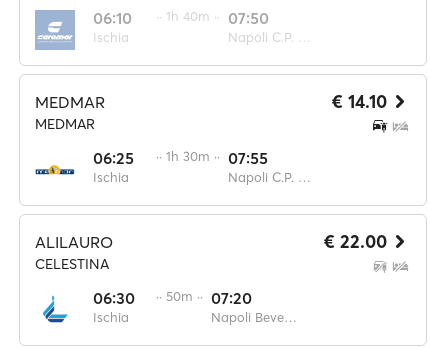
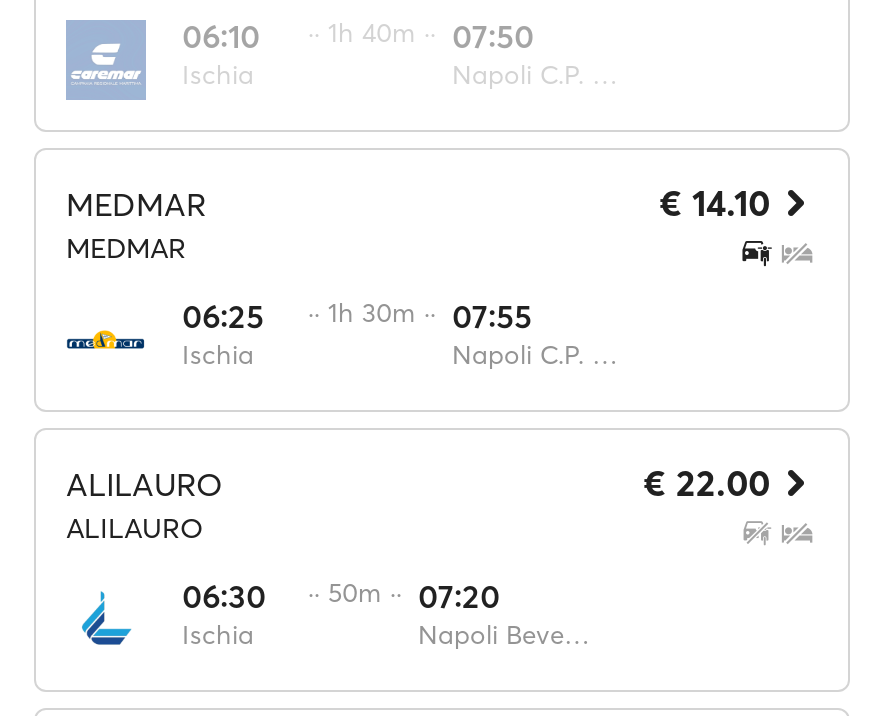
[35,255,109,273] CELESTINA -> [66,510,204,546] ALILAURO

